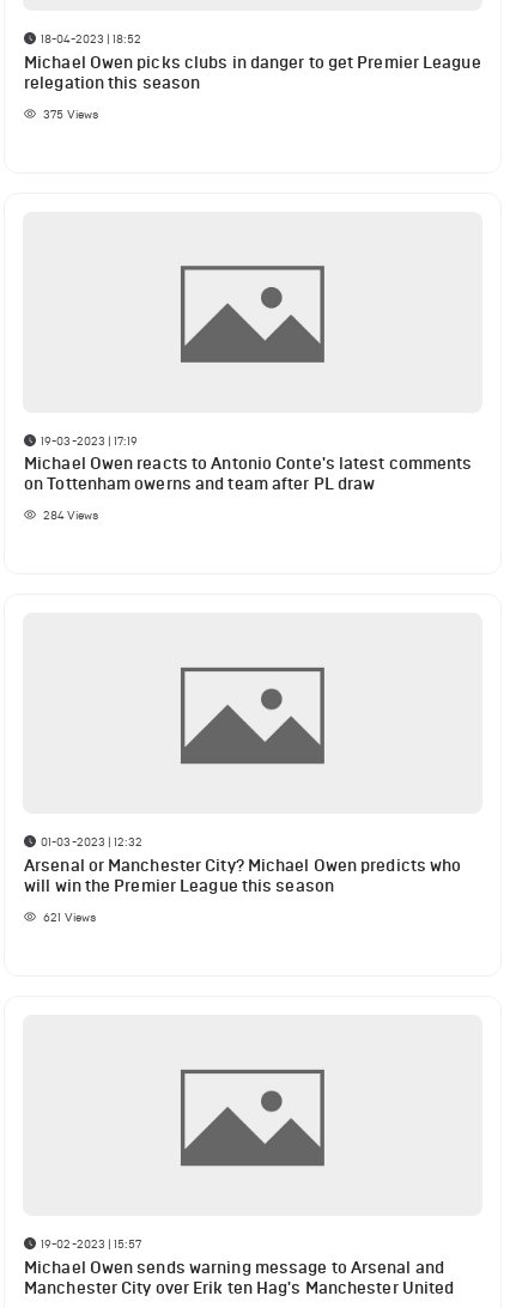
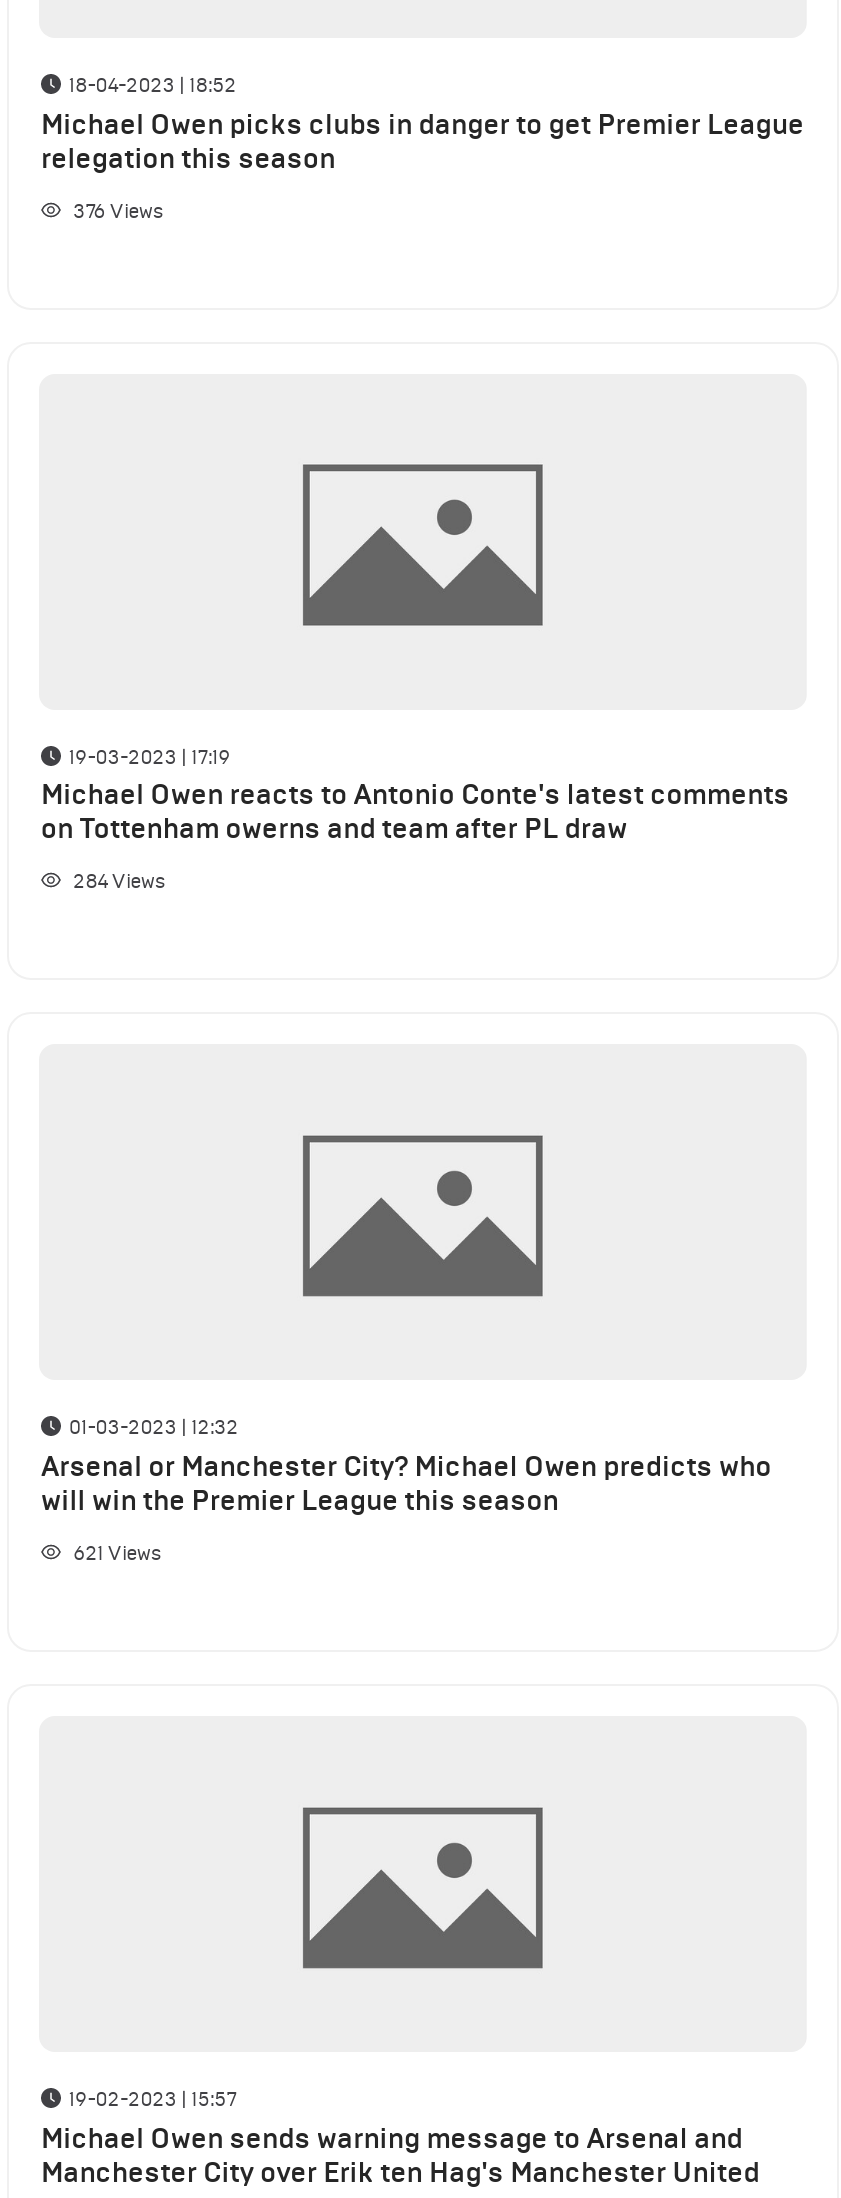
[43,106,98,121] 375 Views -> [73,196,163,222] 376 Views

